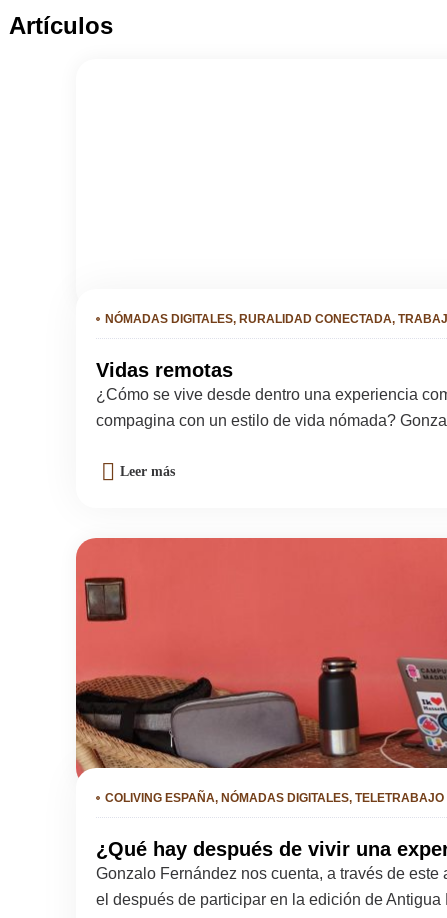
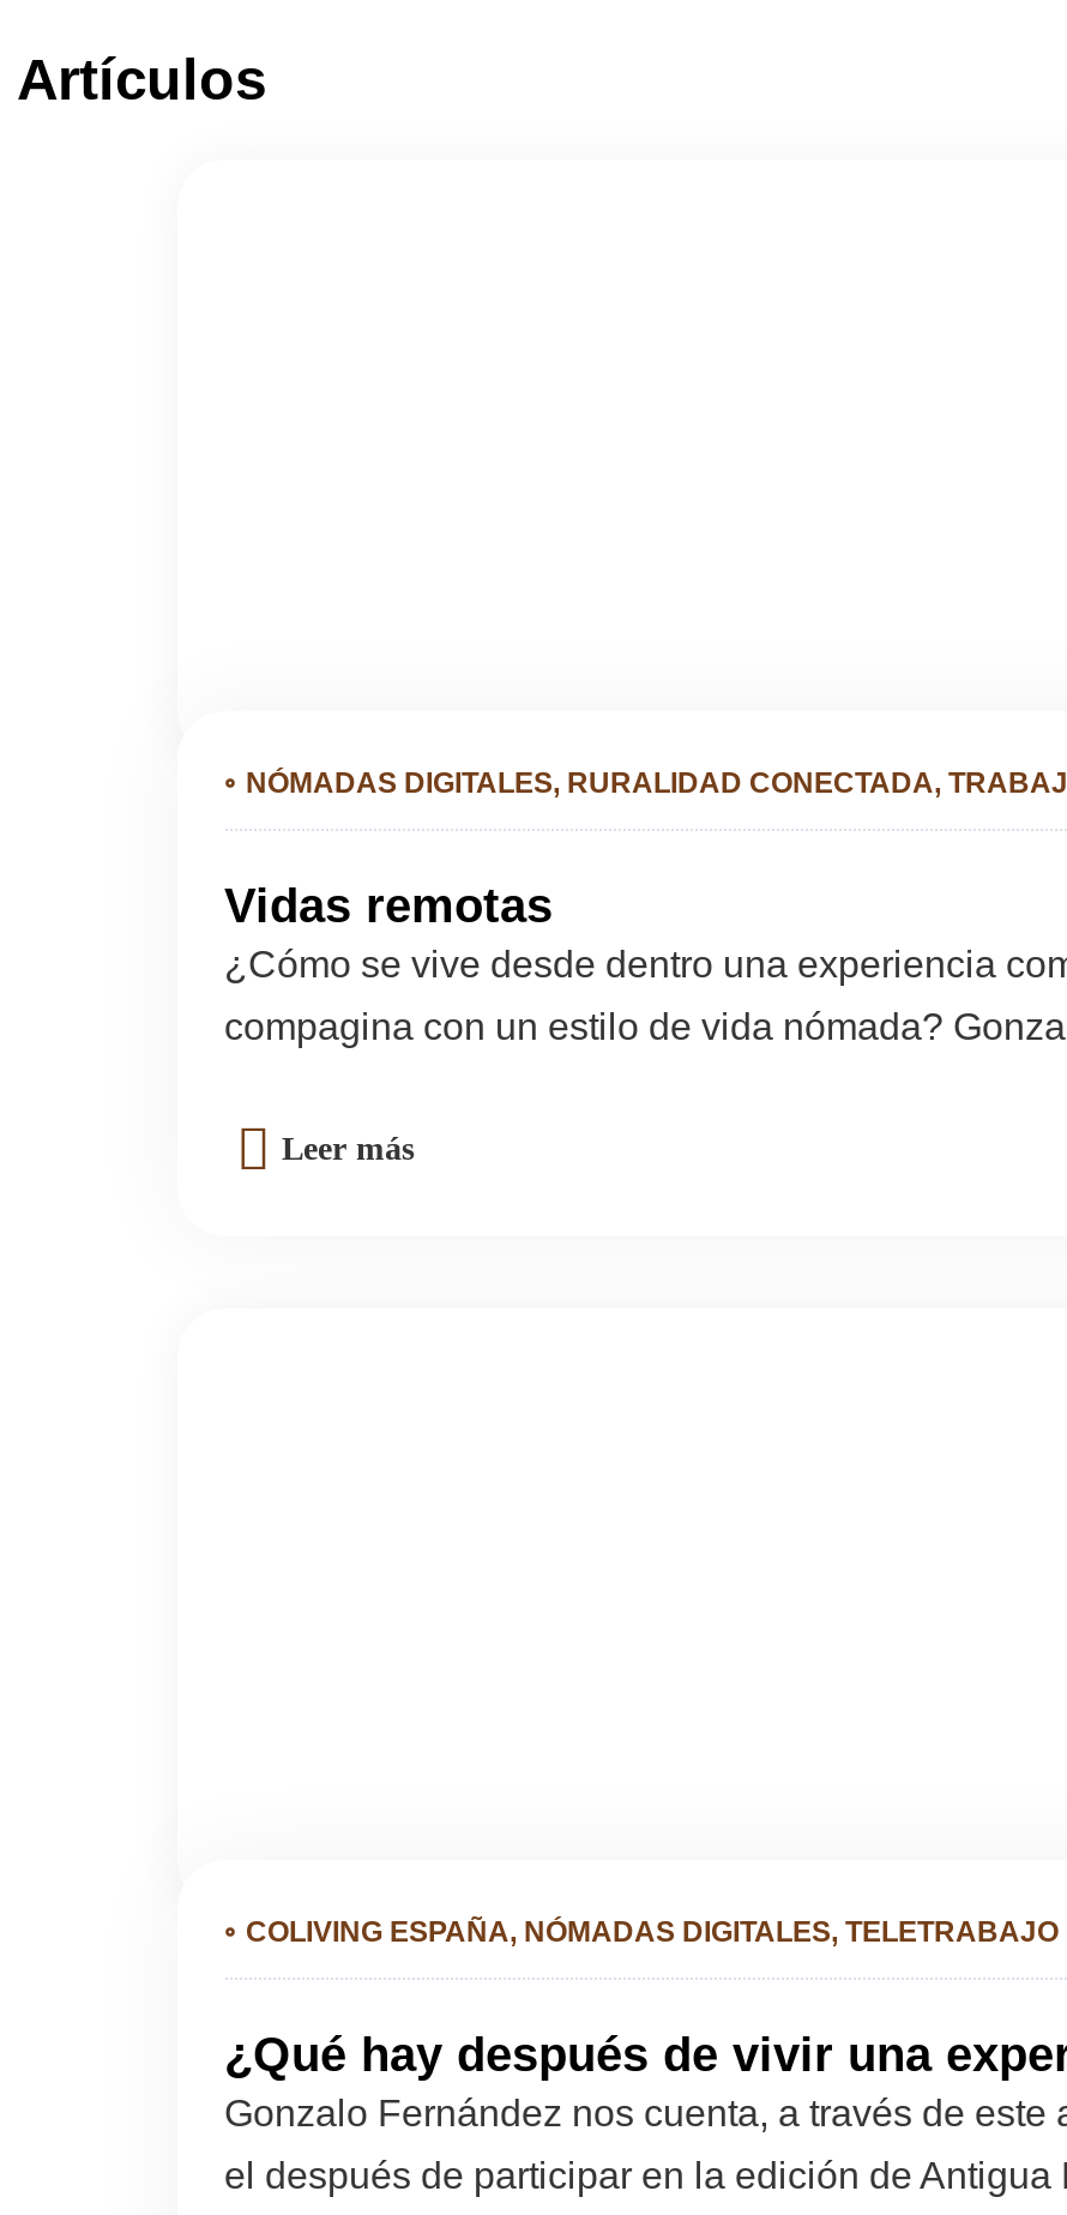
[75,537,444,778] [image] -> none

